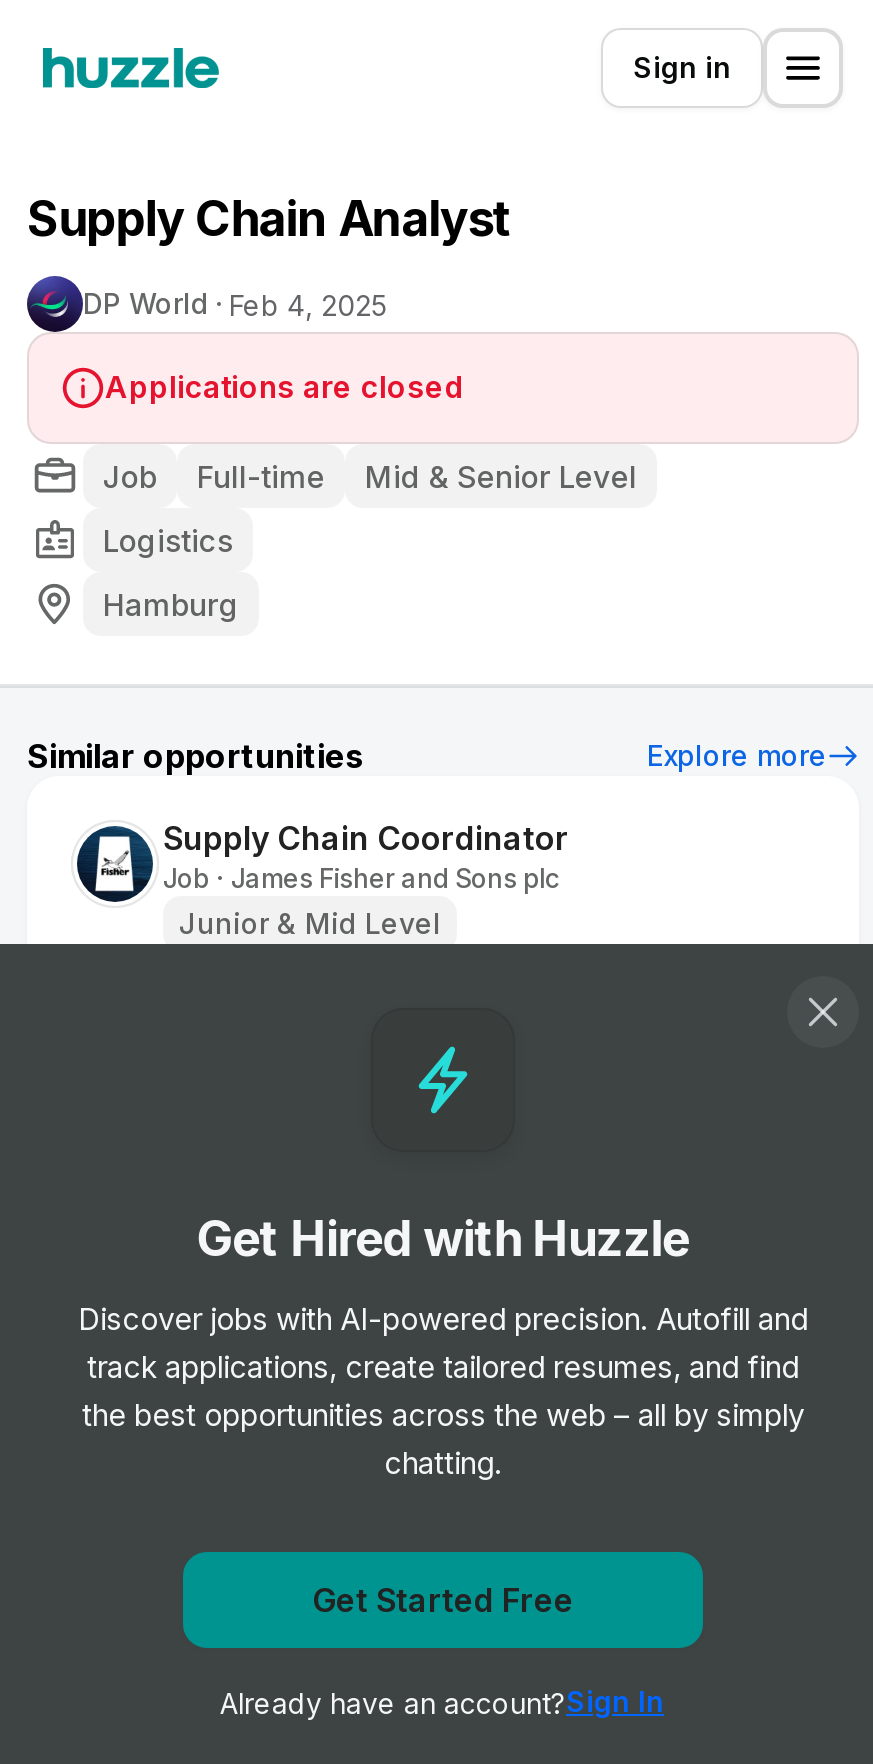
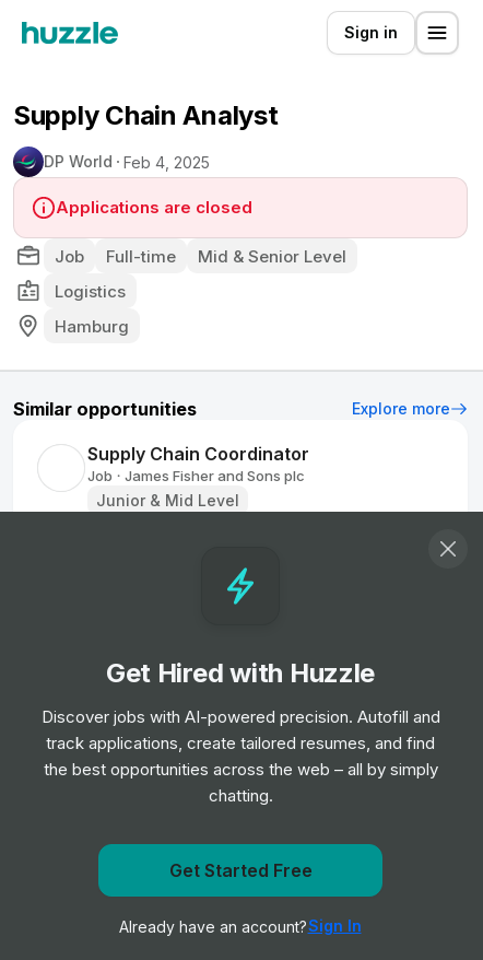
[75,824,155,904] [image] -> none

